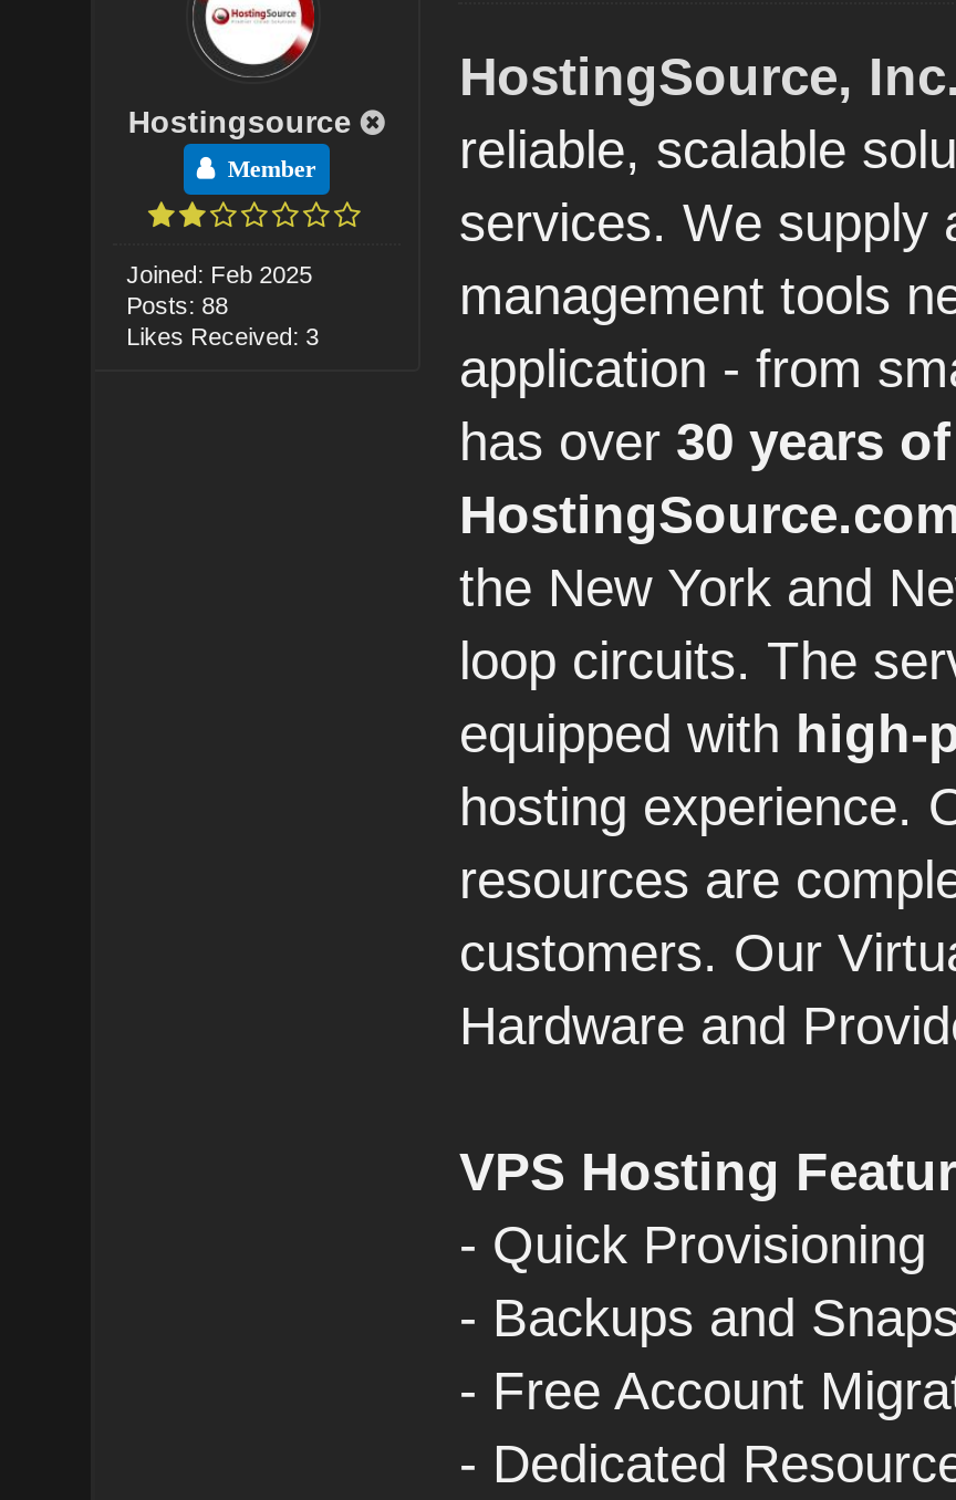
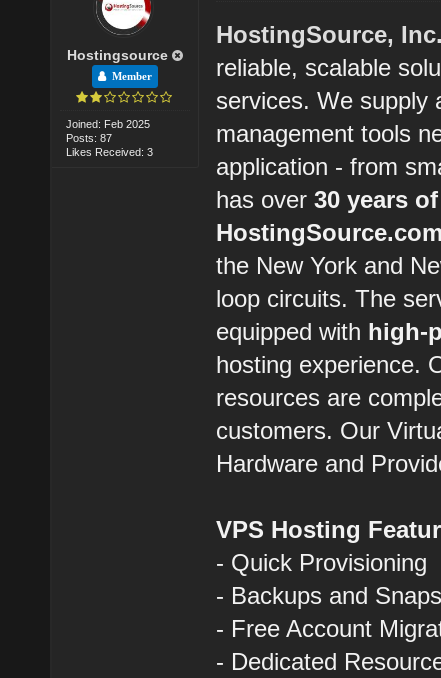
[126,292,228,318] Posts: 88 -> [66,132,112,144] Posts: 87

